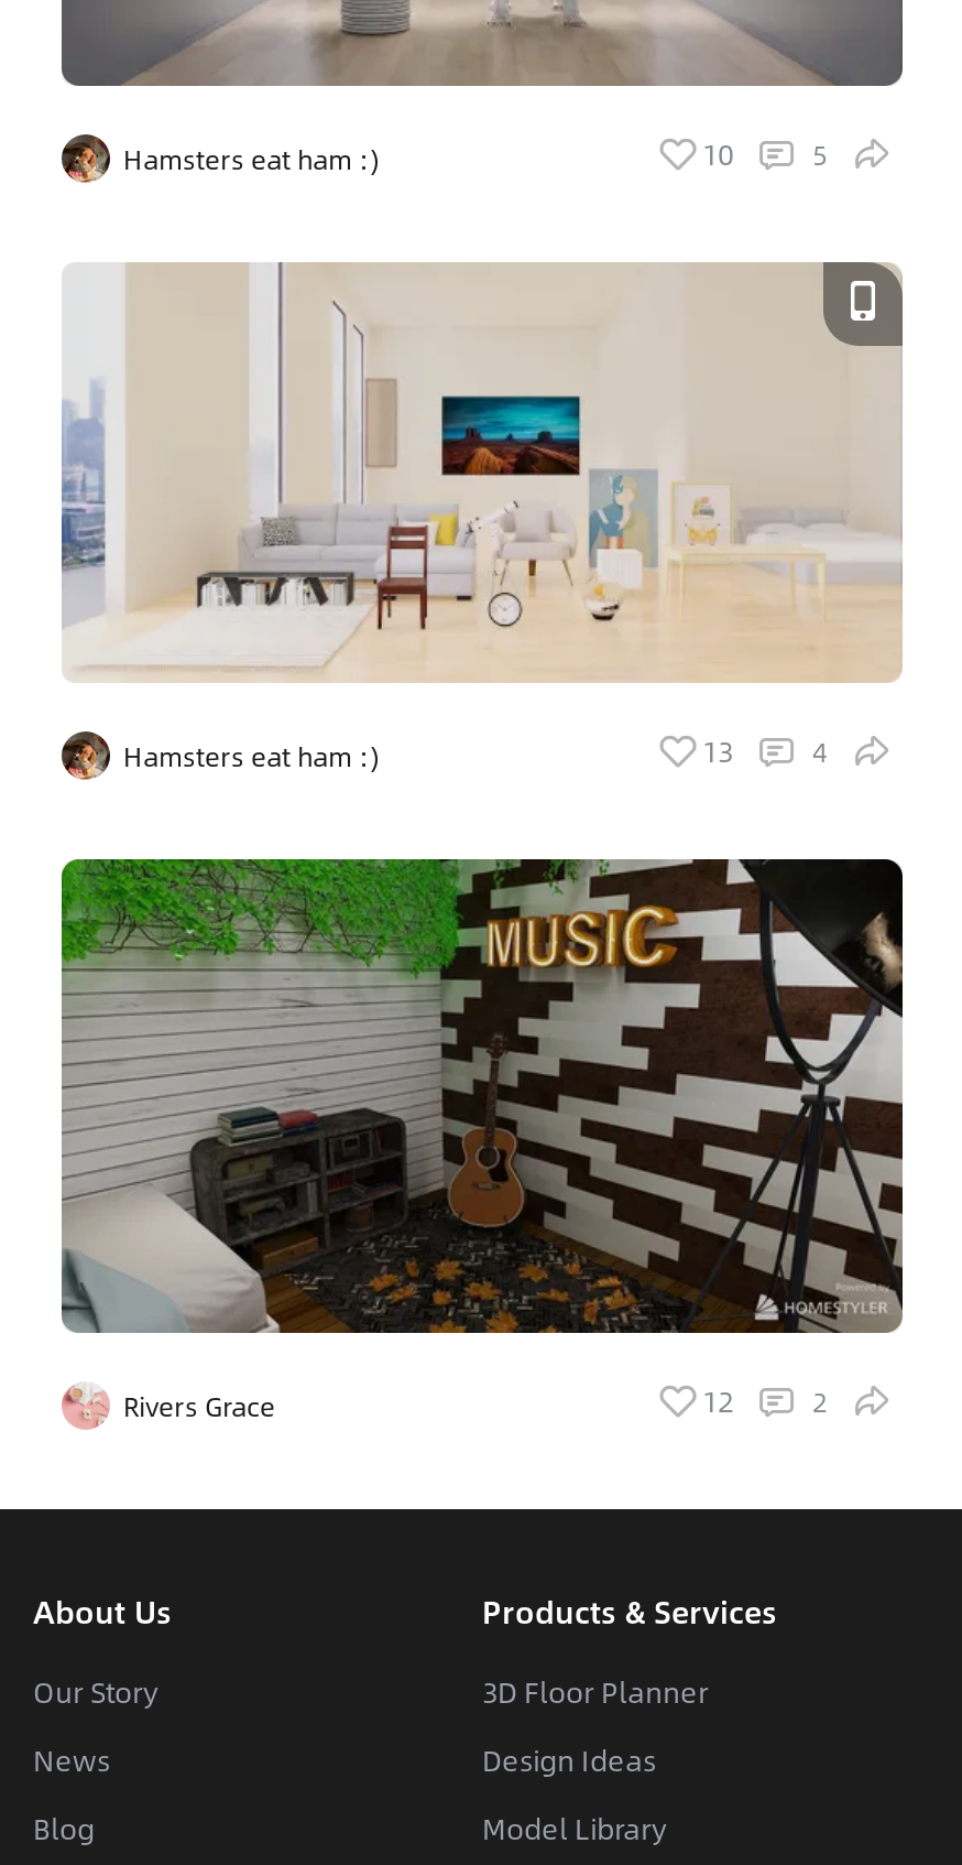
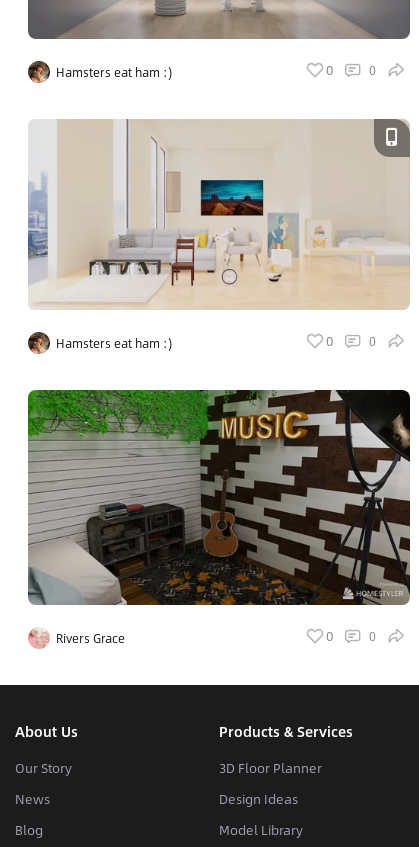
[702,132,733,176] 10 -> [326,60,333,80] 0
[812,134,828,174] 5 -> [369,61,376,79] 0
[702,729,733,773] 13 -> [326,331,333,351] 0
[812,731,828,771] 4 -> [369,332,376,350] 0
[702,1379,733,1423] 12 -> [326,626,333,646] 0
[812,1381,828,1421] 2 -> [369,627,376,645] 0

